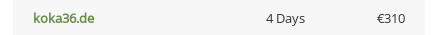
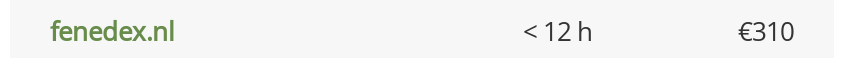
[33,8,304,26] koka36.de | 4 Days -> [50,12,593,48] fenedex.nl | < 12 h

